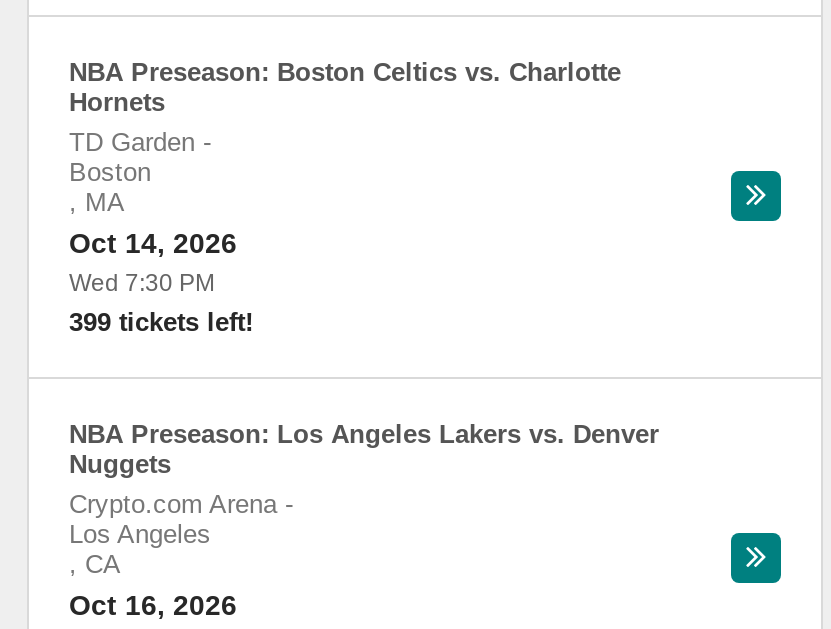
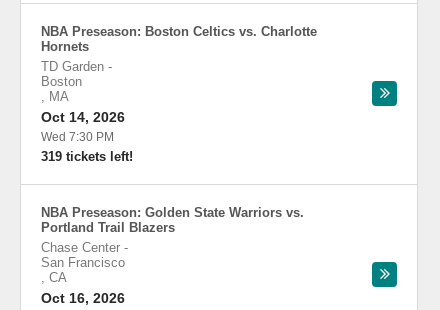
[69,307,253,337] 399 tickets left! -> [41,149,133,164] 319 tickets left!
[69,419,659,549] NBA Preseason: Los Angeles Lakers vs. Denver | Nuggets | Crypto.com Arena - | Los Angeles -> [41,205,304,270] NBA Preseason: Golden State Warriors vs. | Portland Trail Blazers | Chase Center - | San Francisco

